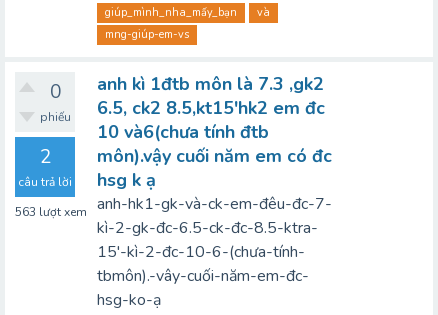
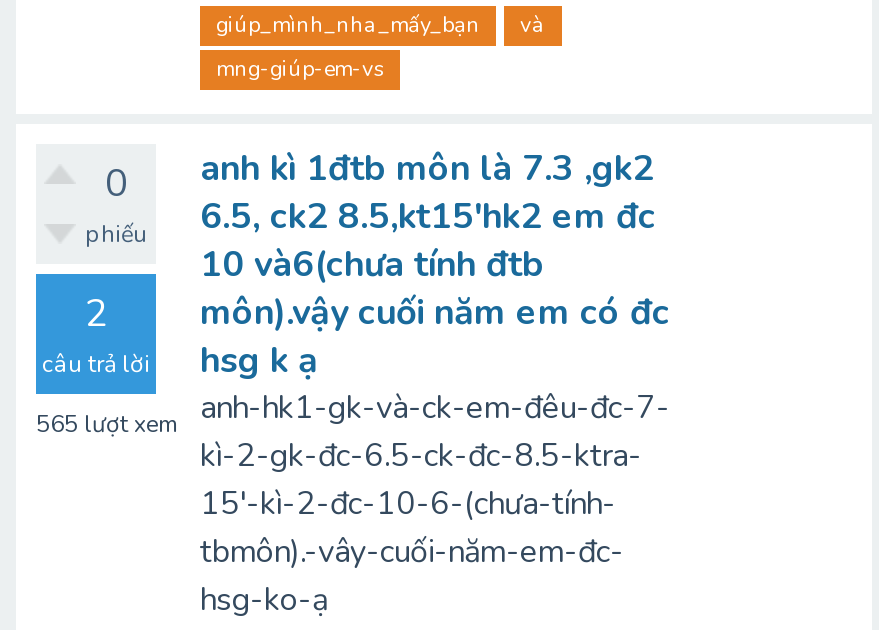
[15,193,332,220] 563 lượt xem anh-hk1-gk-và-ck-em-đêu-đc-7- -> [36,386,670,440] 565 lượt xem anh-hk1-gk-và-ck-em-đêu-đc-7-

